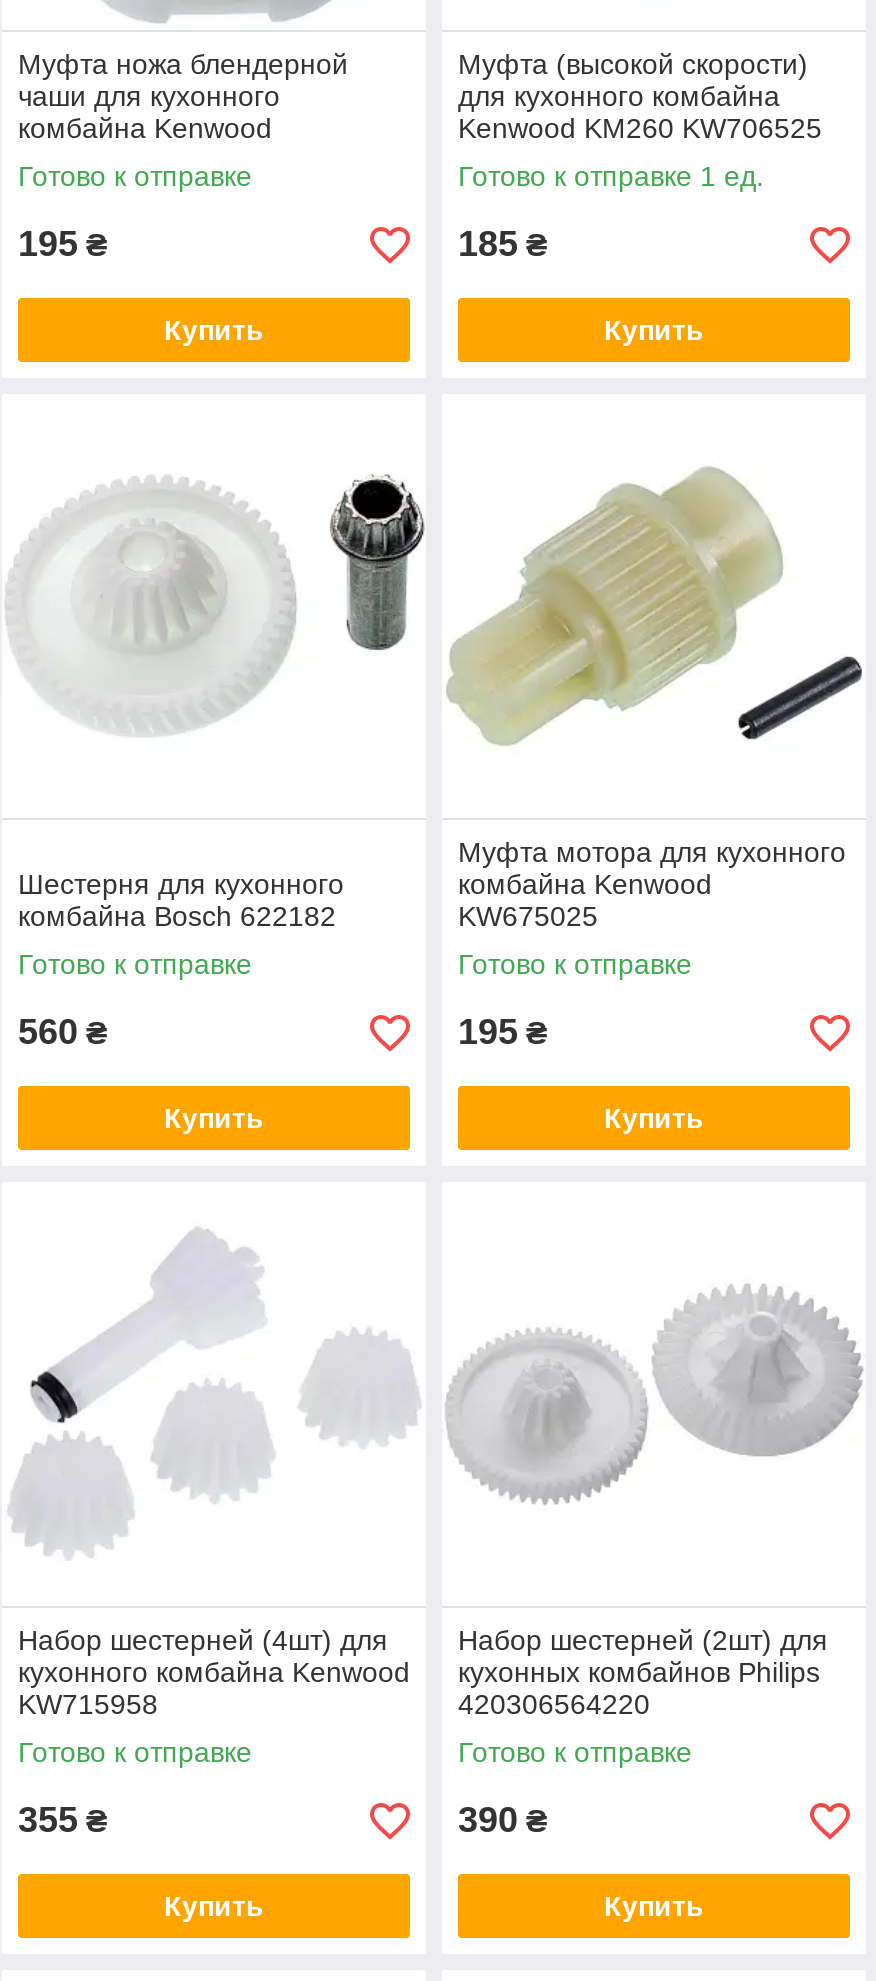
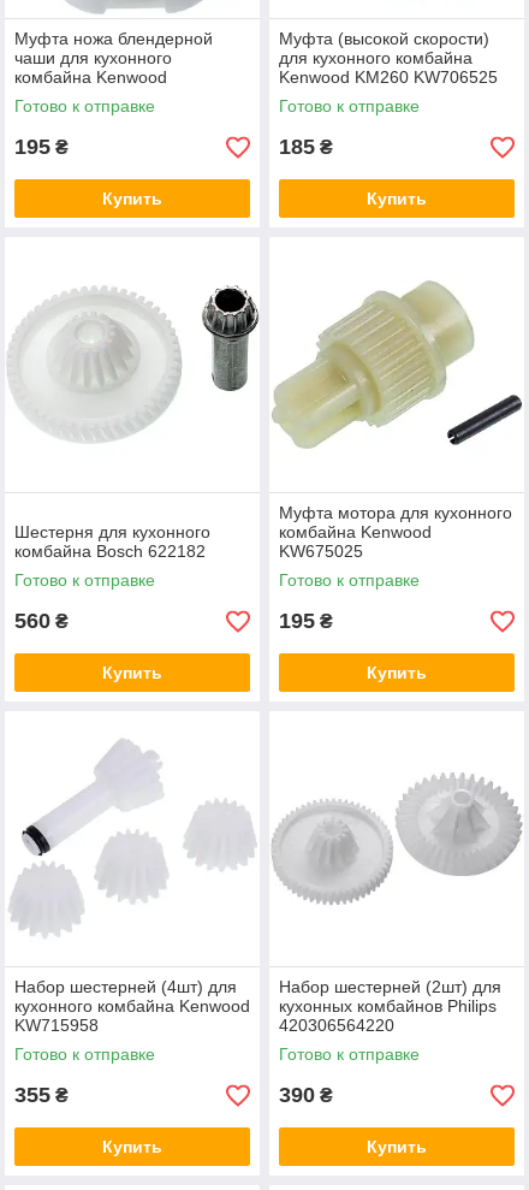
[458,160,764,192] Готово к отправке 1 ед. -> [279,96,420,116] Готово к отправке

